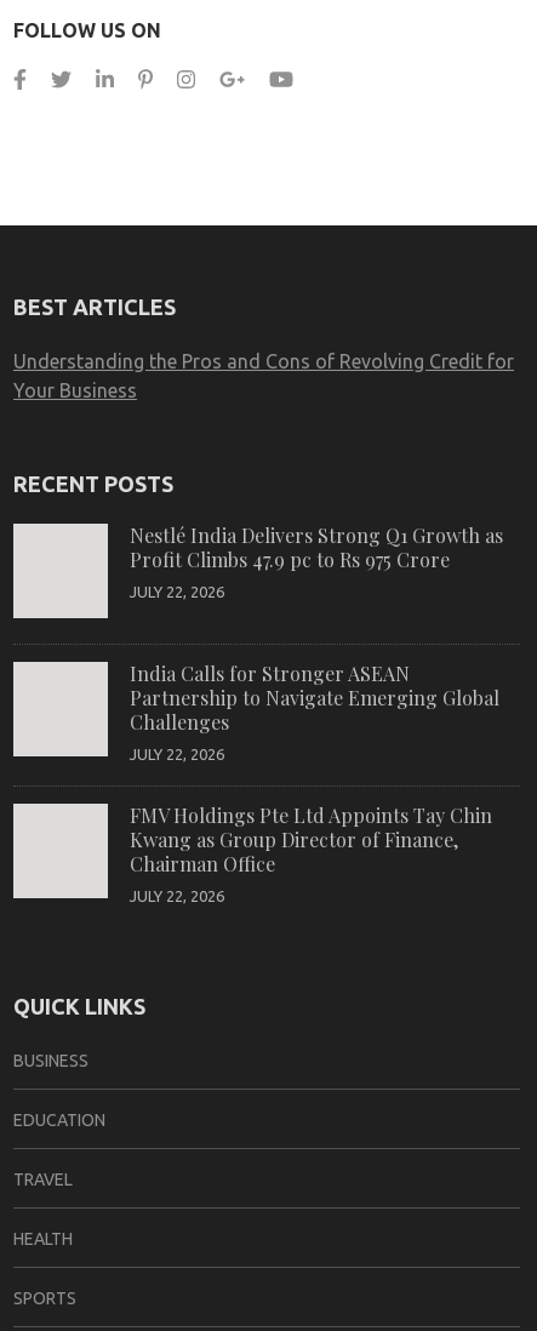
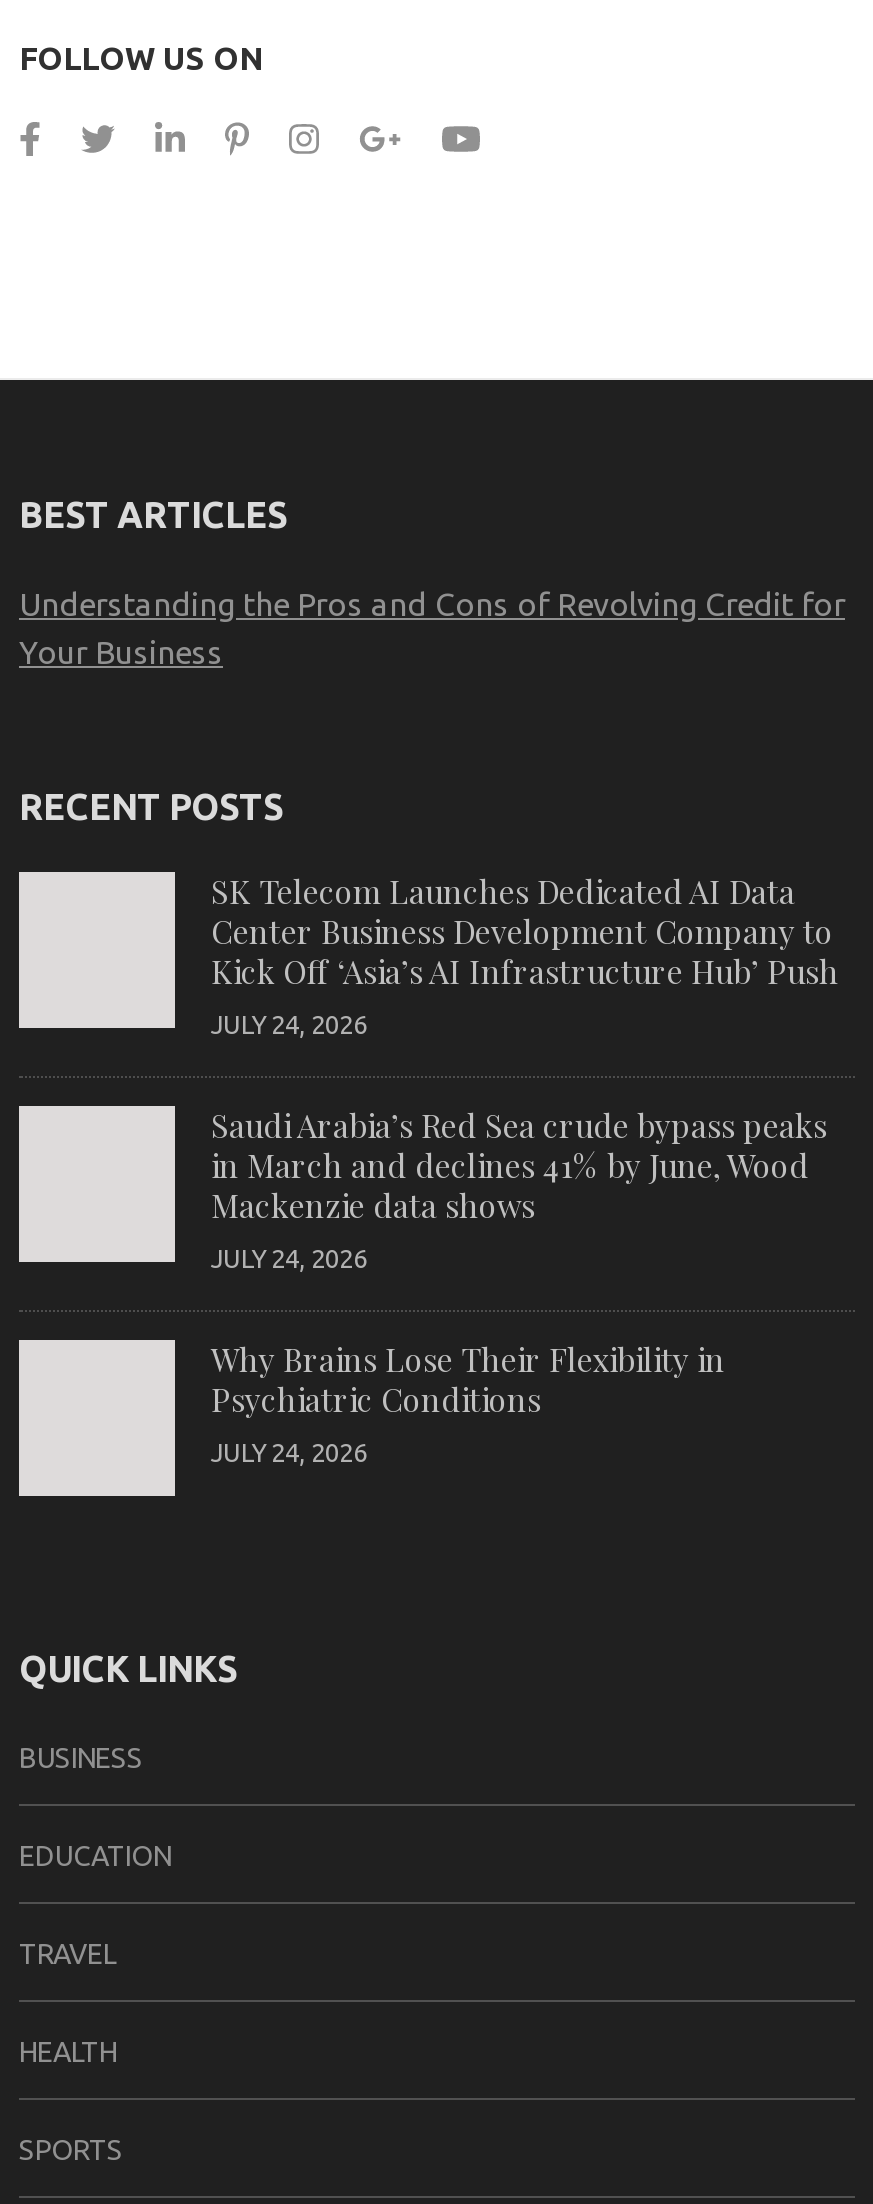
[130,522,503,600] Nestlé India Delivers Strong Q1 Growth as | Profit Climbs 47.9 pc to Rs 975 Crore | JULY 22, 2026 -> [211,870,839,1038] SK Telecom Launches Dedicated AI Data | Center Business Development Company to | Kick Off ‘Asia’s AI Infrastructure Hub’ Push | JULY 24, 2026
[130,661,499,762] India Calls for Stronger ASEAN | Partnership to Navigate Emerging Global | Challenges | JULY 22, 2026 -> [211,1104,827,1272] Saudi Arabia’s Red Sea crude bypass peaks | in March and declines 41% by June, Wood | Mackenzie data shows | JULY 24, 2026
[130,802,492,904] FMV Holdings Pte Ltd Appoints Tay Chin | Kwang as Group Director of Finance, | Chairman Office | JULY 22, 2026 -> [211,1338,725,1466] Why Brains Lose Their Flexibility in | Psychiatric Conditions | JULY 24, 2026

